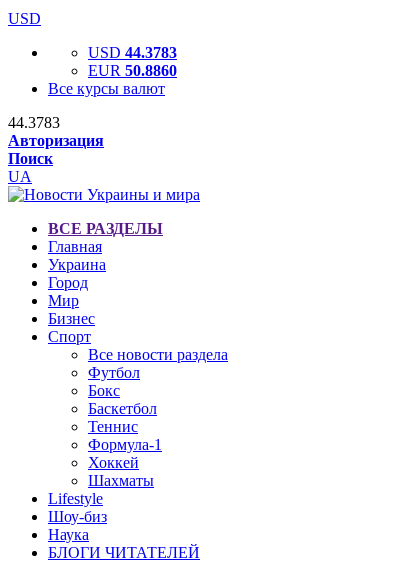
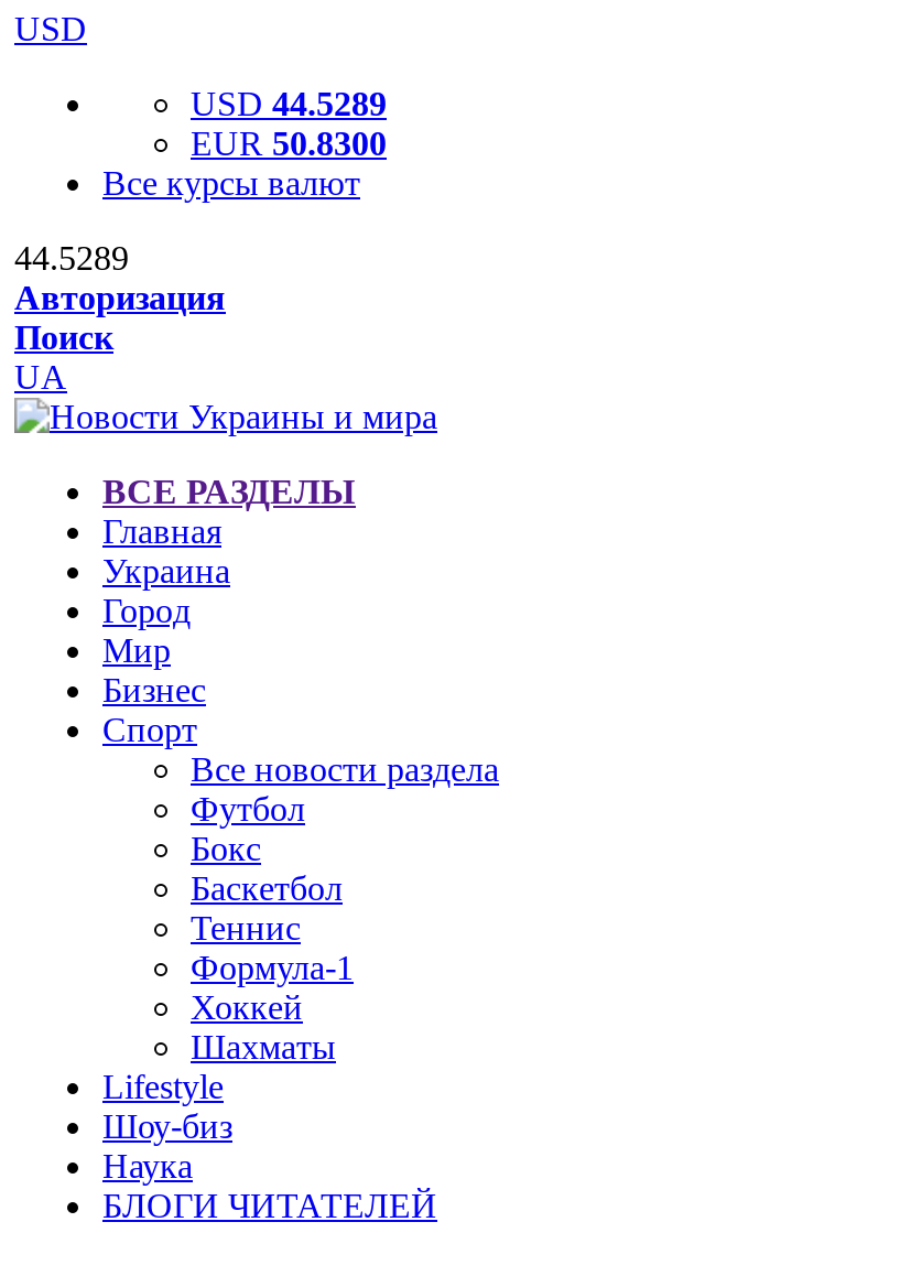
[88,44,177,61] USD 44.3783 -> [191,85,387,122] USD 44.5289
[88,62,177,79] EUR 50.8860 -> [191,125,387,162] EUR 50.8300
[8,114,60,131] 44.3783 -> [14,239,129,277] 44.5289

